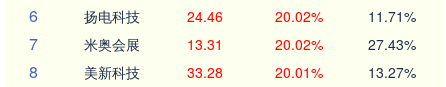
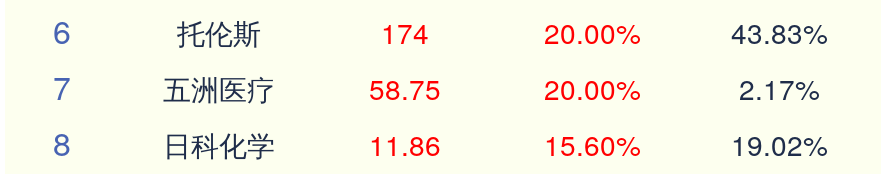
[84,6,416,26] 扬电科技 | 24.46 | 20.02% | 11.71% -> [177,12,827,52] 托伦斯 | 174 | 20.00% | 43.83%
[84,34,416,54] 米奥会展 | 13.31 | 20.02% | 27.43% -> [163,68,819,108] 五洲医疗 | 58.75 | 20.00% | 2.17%
[84,62,416,82] 美新科技 | 33.28 | 20.01% | 13.27% -> [163,124,827,164] 日科化学 | 11.86 | 15.60% | 19.02%

